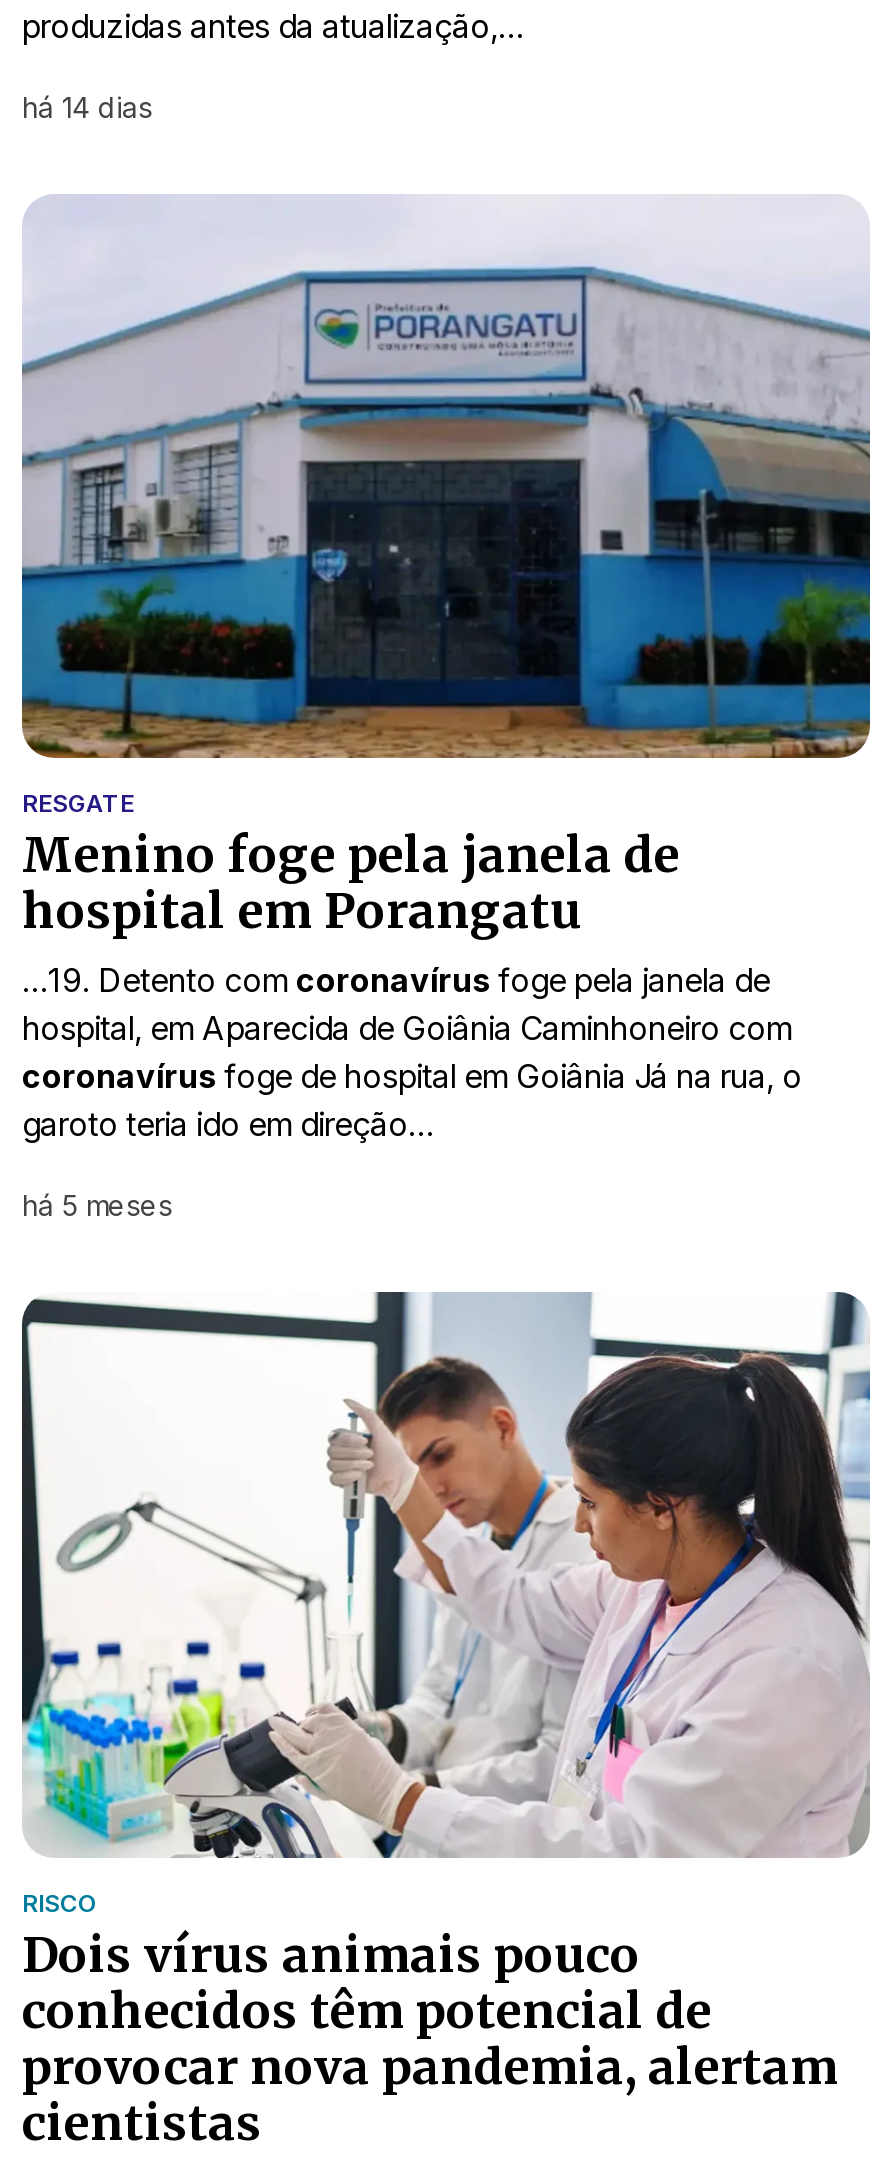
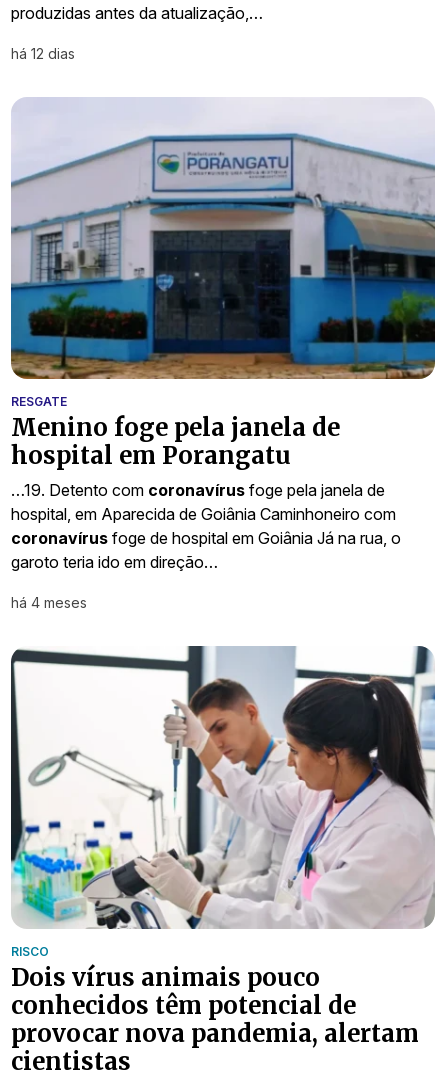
[22,89,152,123] há 14 dias -> [11,45,75,62] há 12 dias
[22,1189,172,1223] há 5 meses -> [11,594,87,611] há 4 meses

